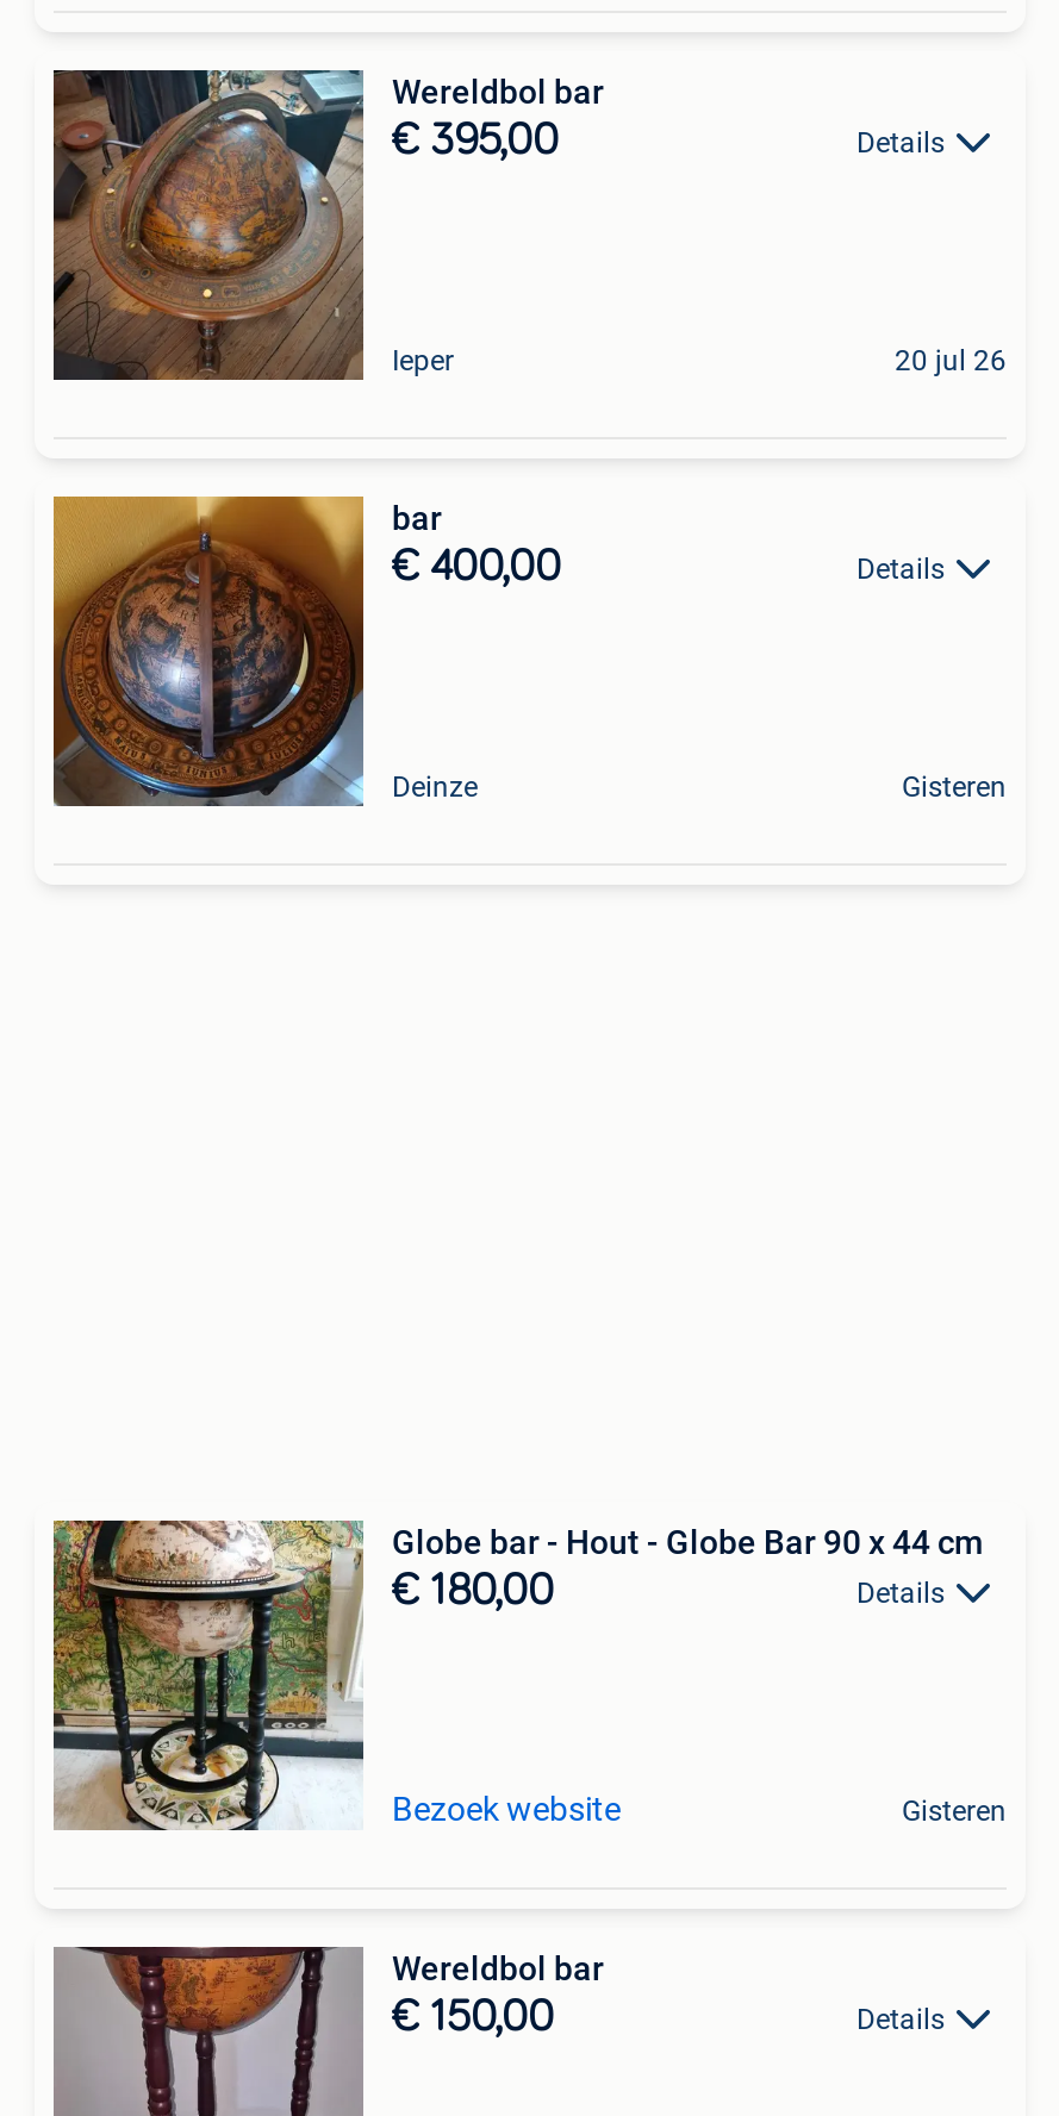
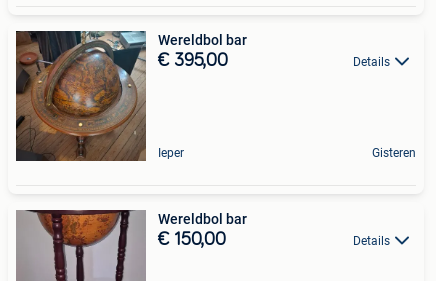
[895,344,1007,377] 20 jul 26 -> none
[51,494,945,809] [image] | bar | € 400,00 | Details -> none
[392,770,1007,804] Deinze | Gisteren -> none
[54,1518,983,1830] [image] | Globe bar - Hout - Globe Bar 90 x 44 cm | € 180,00 | Details -> none
[392,1790,621,1828] Bezoek website -> none

